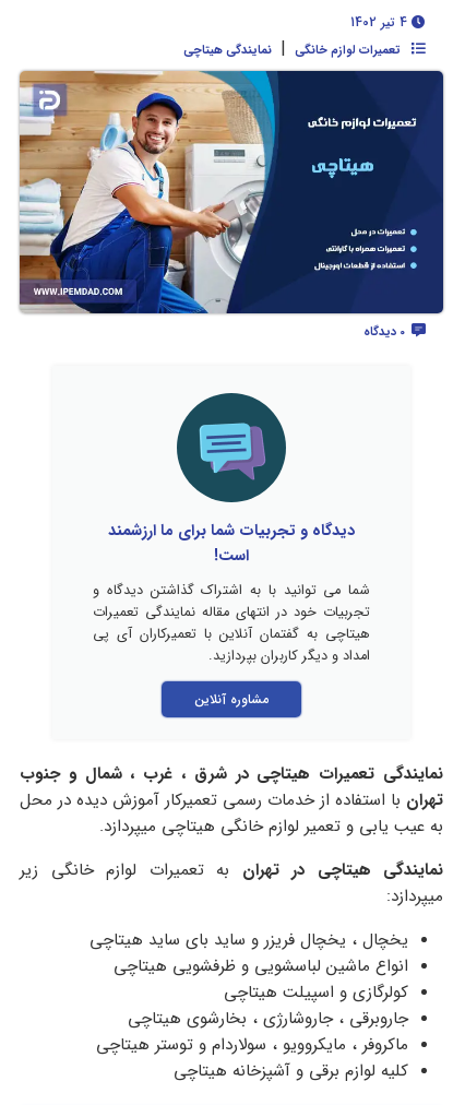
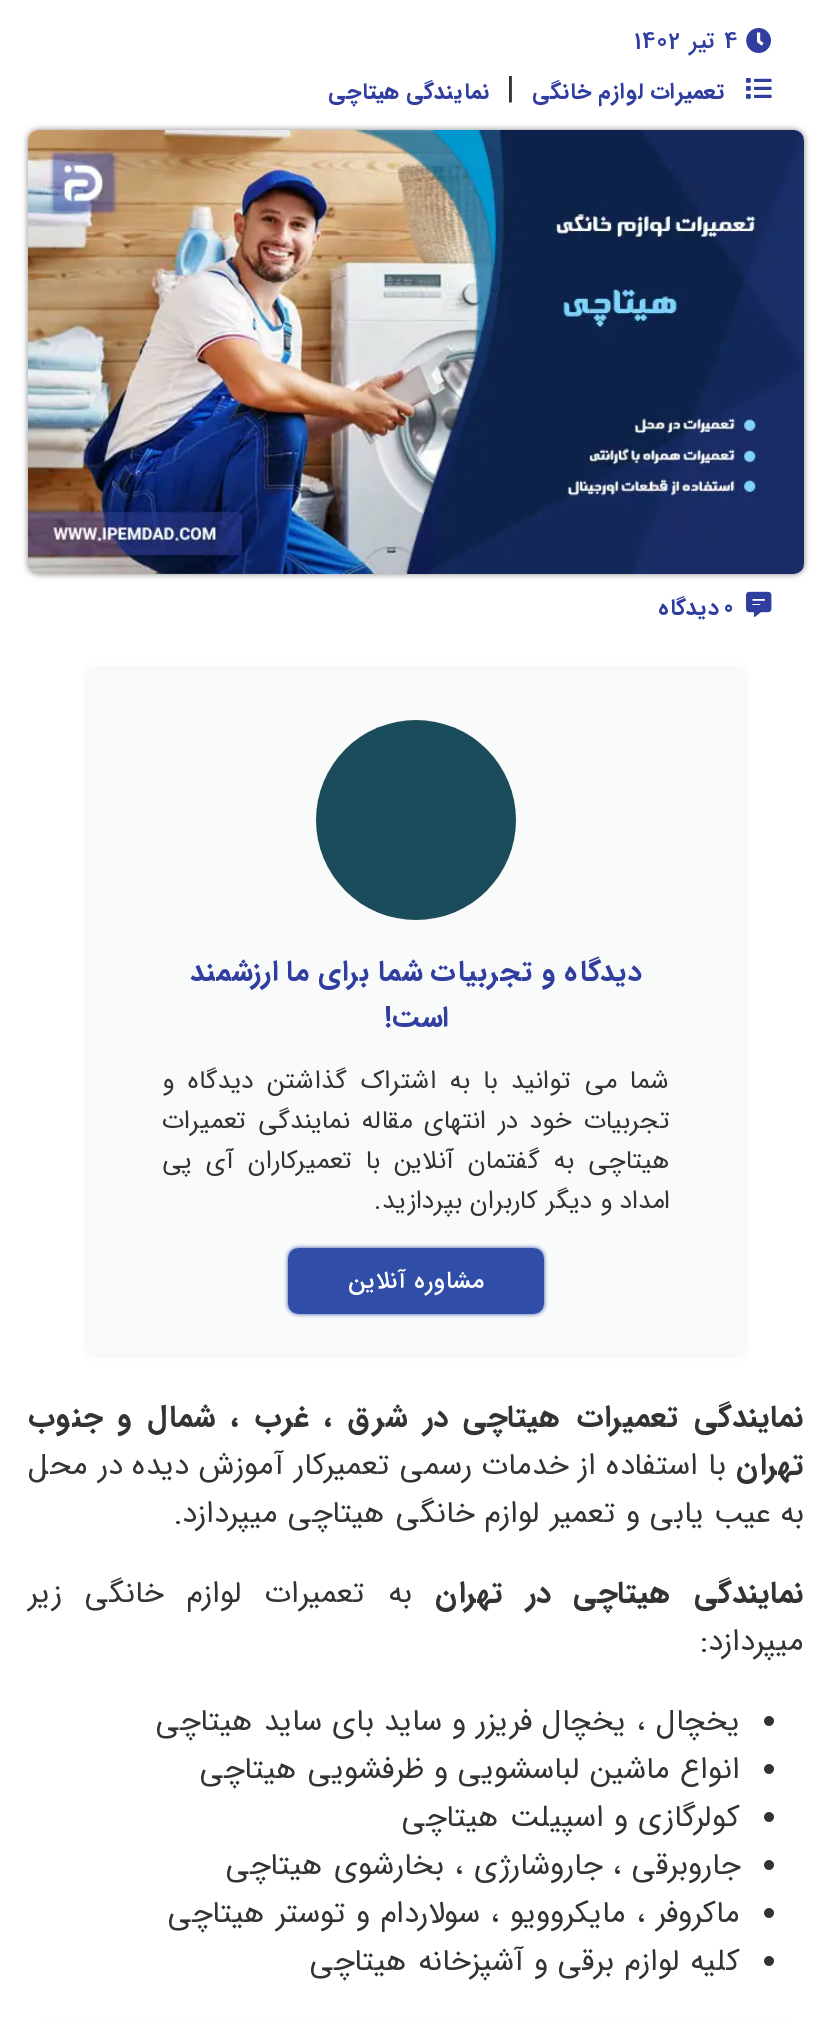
[199,423,266,480] [image] -> none

